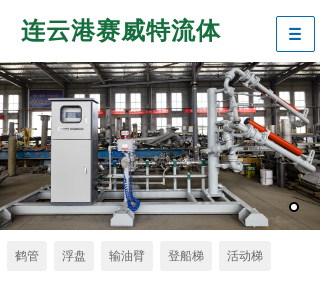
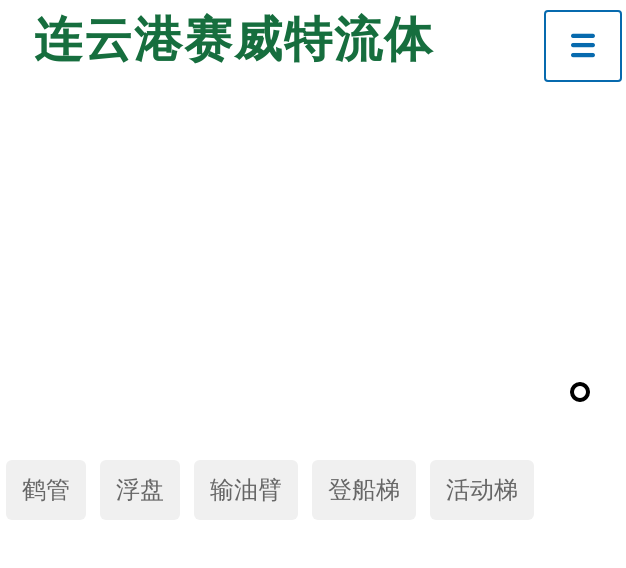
[3,61,317,231] [image] -> none

